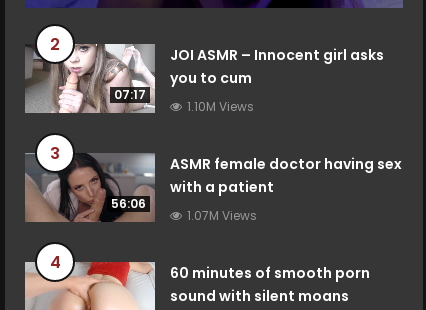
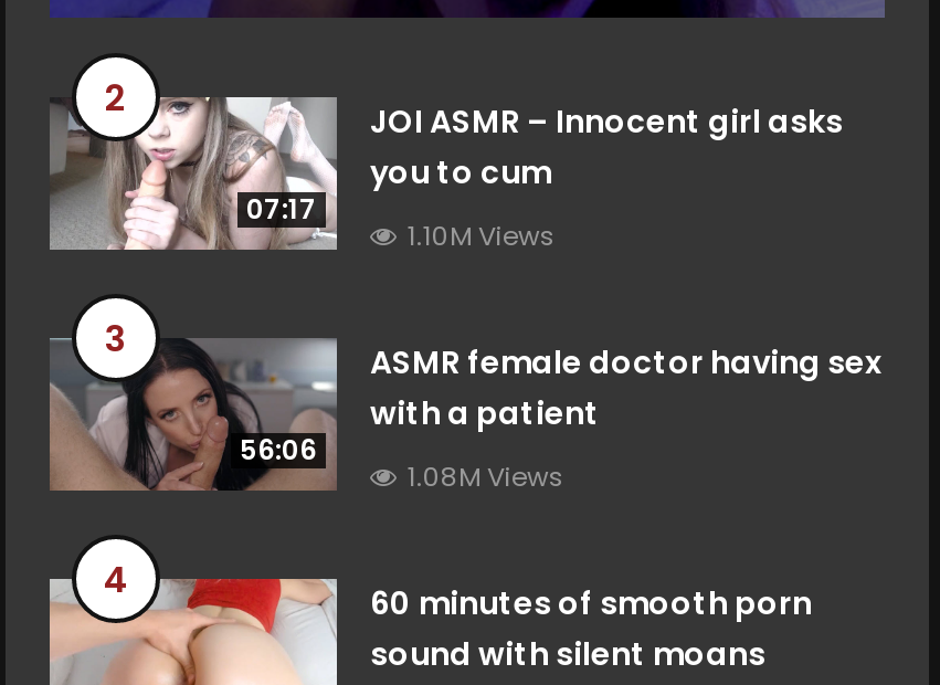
[187,207,257,224] 1.07M Views -> [408,457,564,494] 1.08M Views

